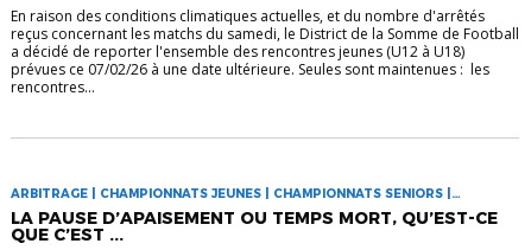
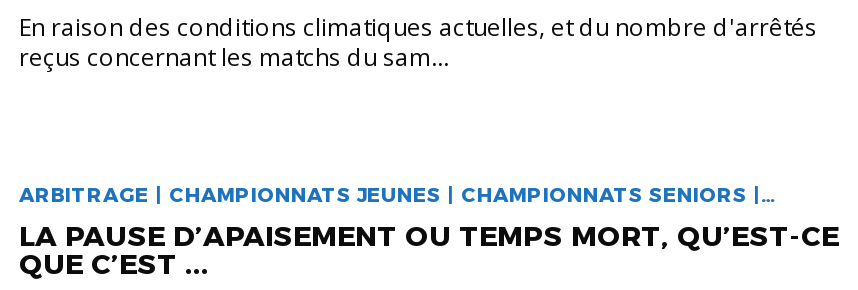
[11,24,519,97] reçus concernant les matchs du samedi, le District de la Somme de Football | a décidé de reporter l'ensemble des rencontres jeunes (U12 à U18) | prévues ce 07/02/26 à une date ultérieure. Seules sont maintenues : les | rencontres... -> [19,40,449,74] reçus concernant les matchs du sam...

